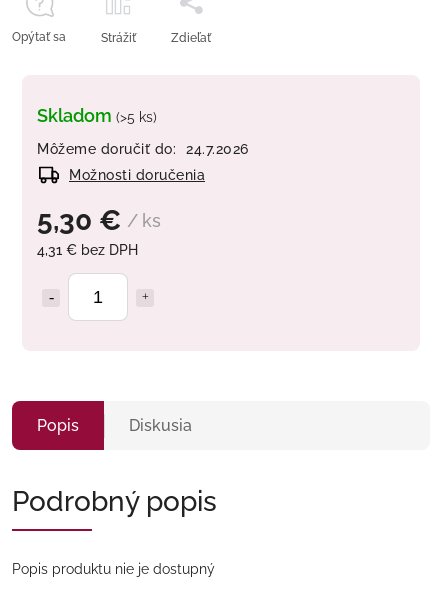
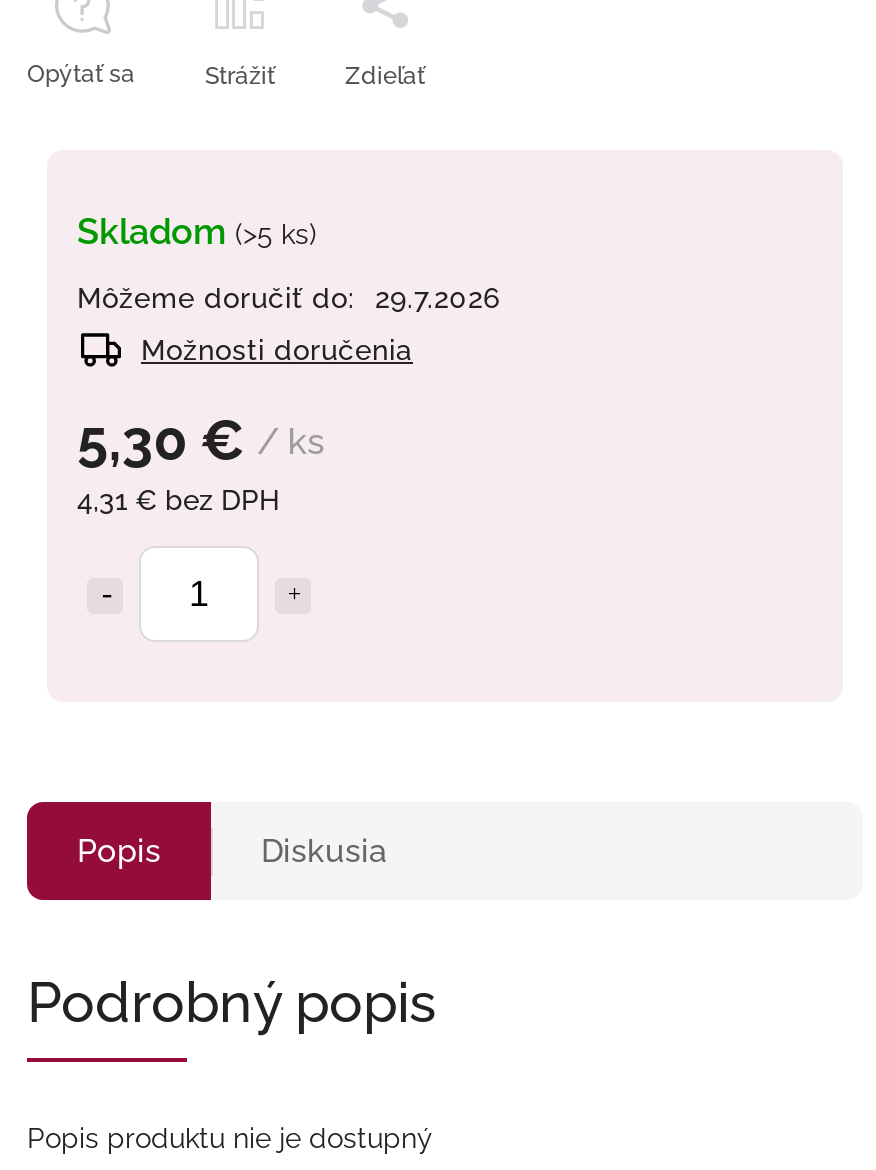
[37,141,248,157] Môžeme doručiť do: 24.7.2026 -> [77,282,500,314] Môžeme doručiť do: 29.7.2026

